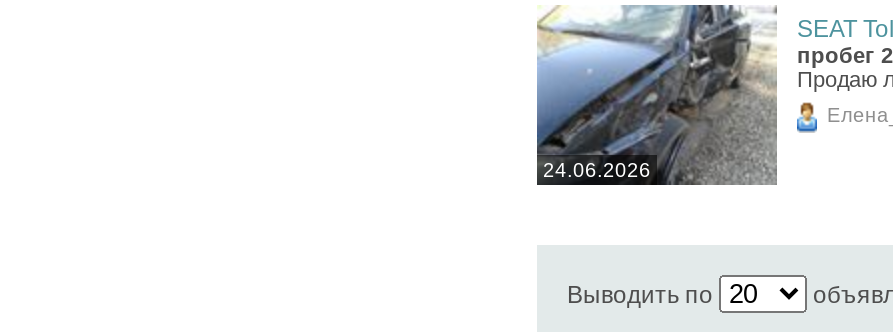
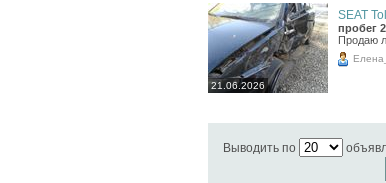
[543,159,651,181] 24.06.2026 -> [211,80,265,91] 21.06.2026

